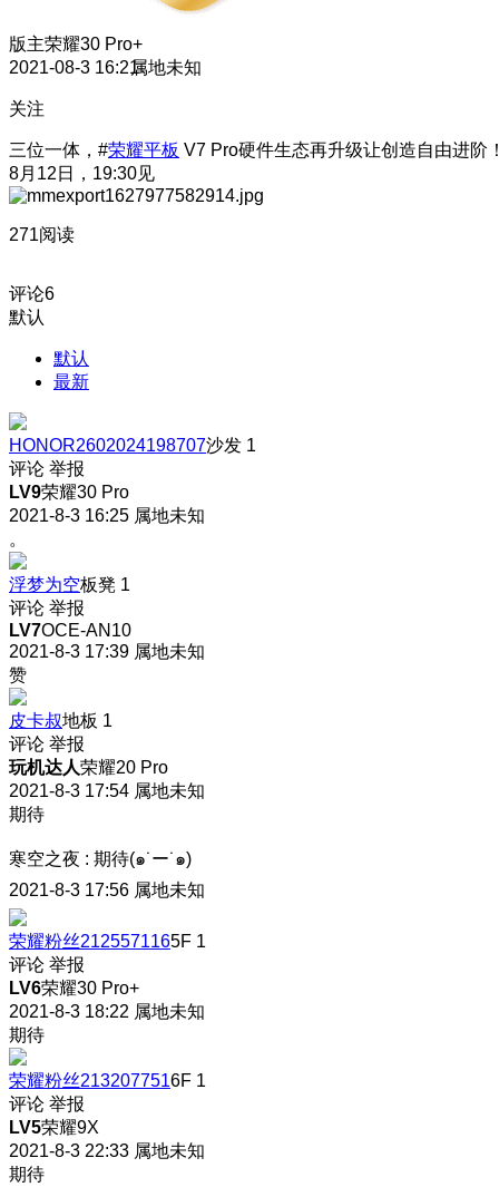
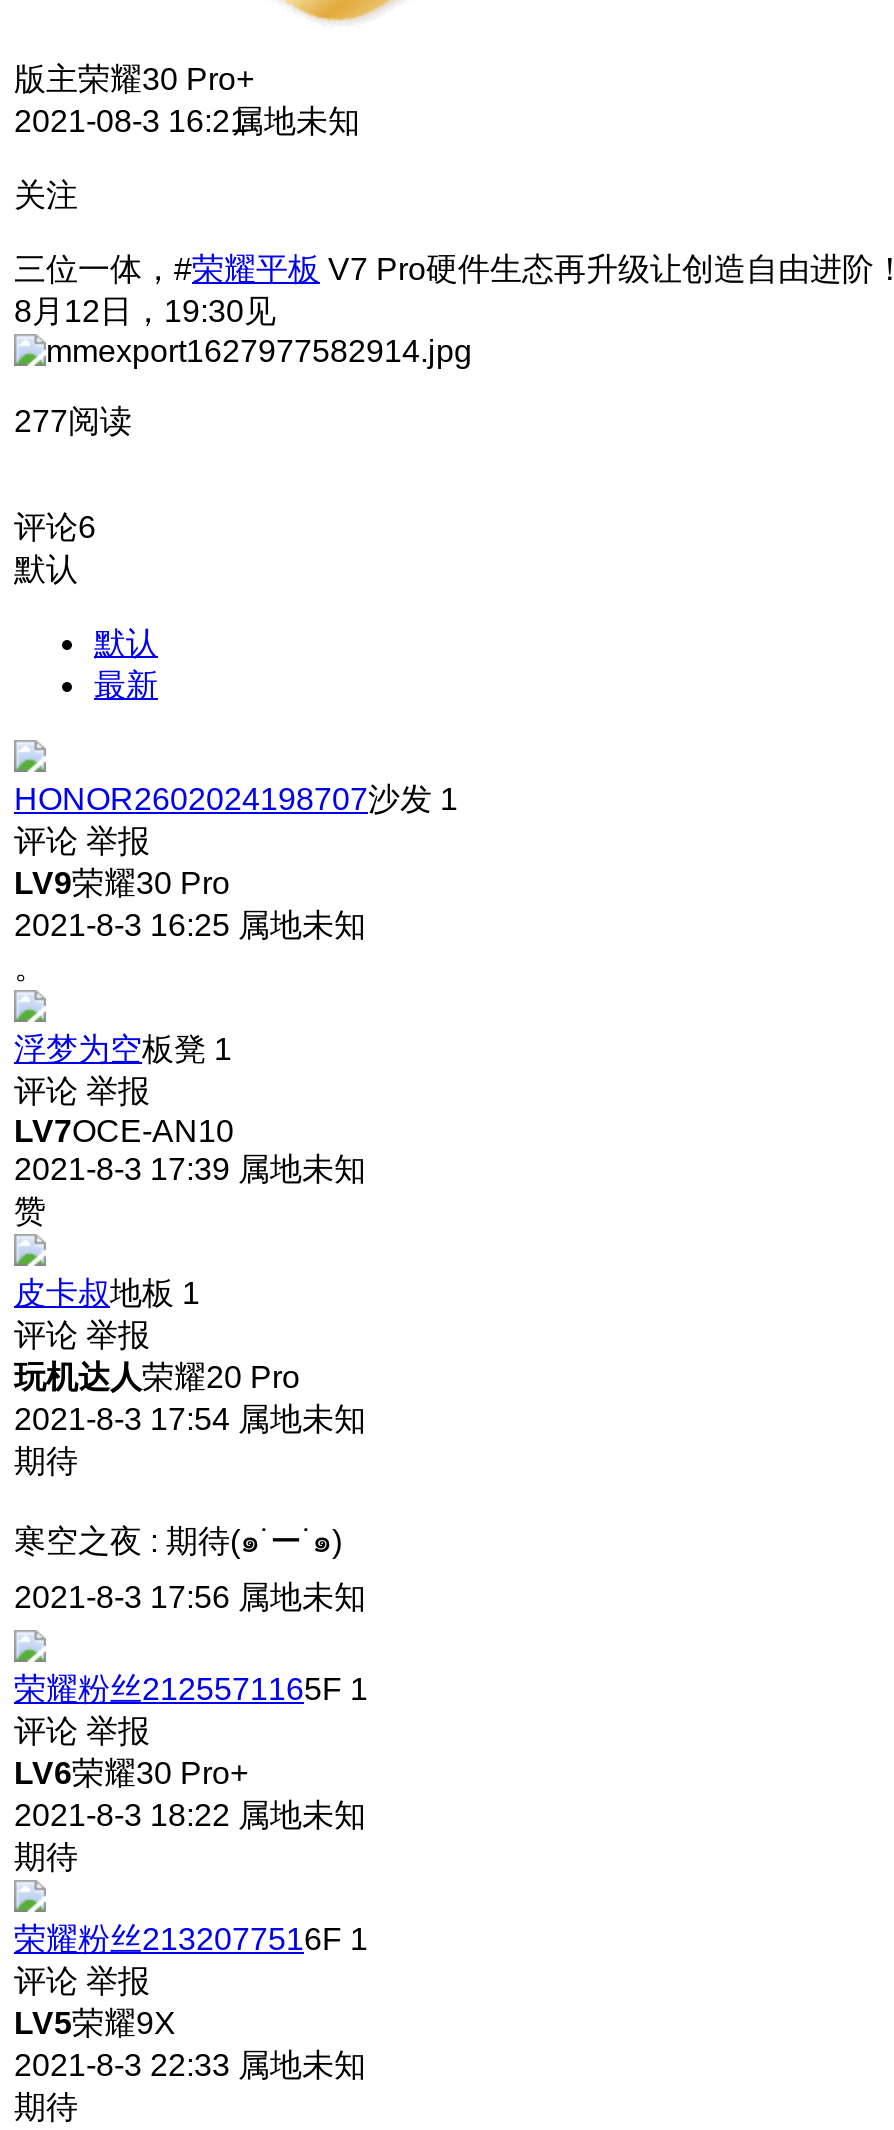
[9,225,75,244] 271阅读 -> [14,404,132,438] 277阅读

